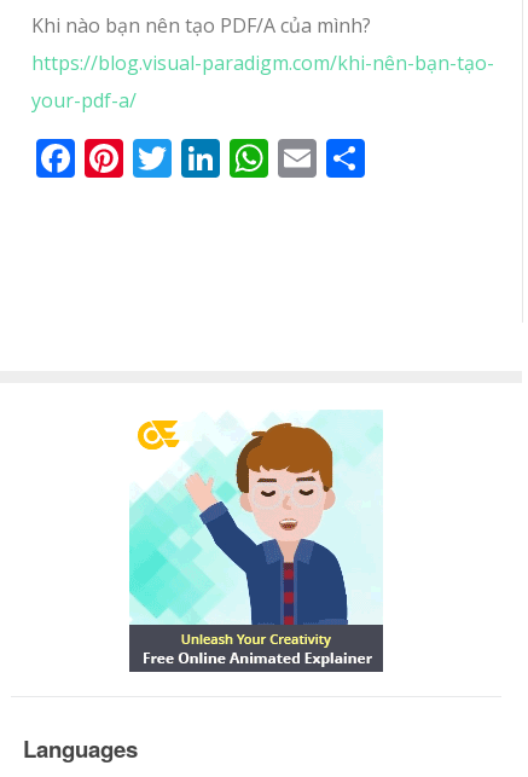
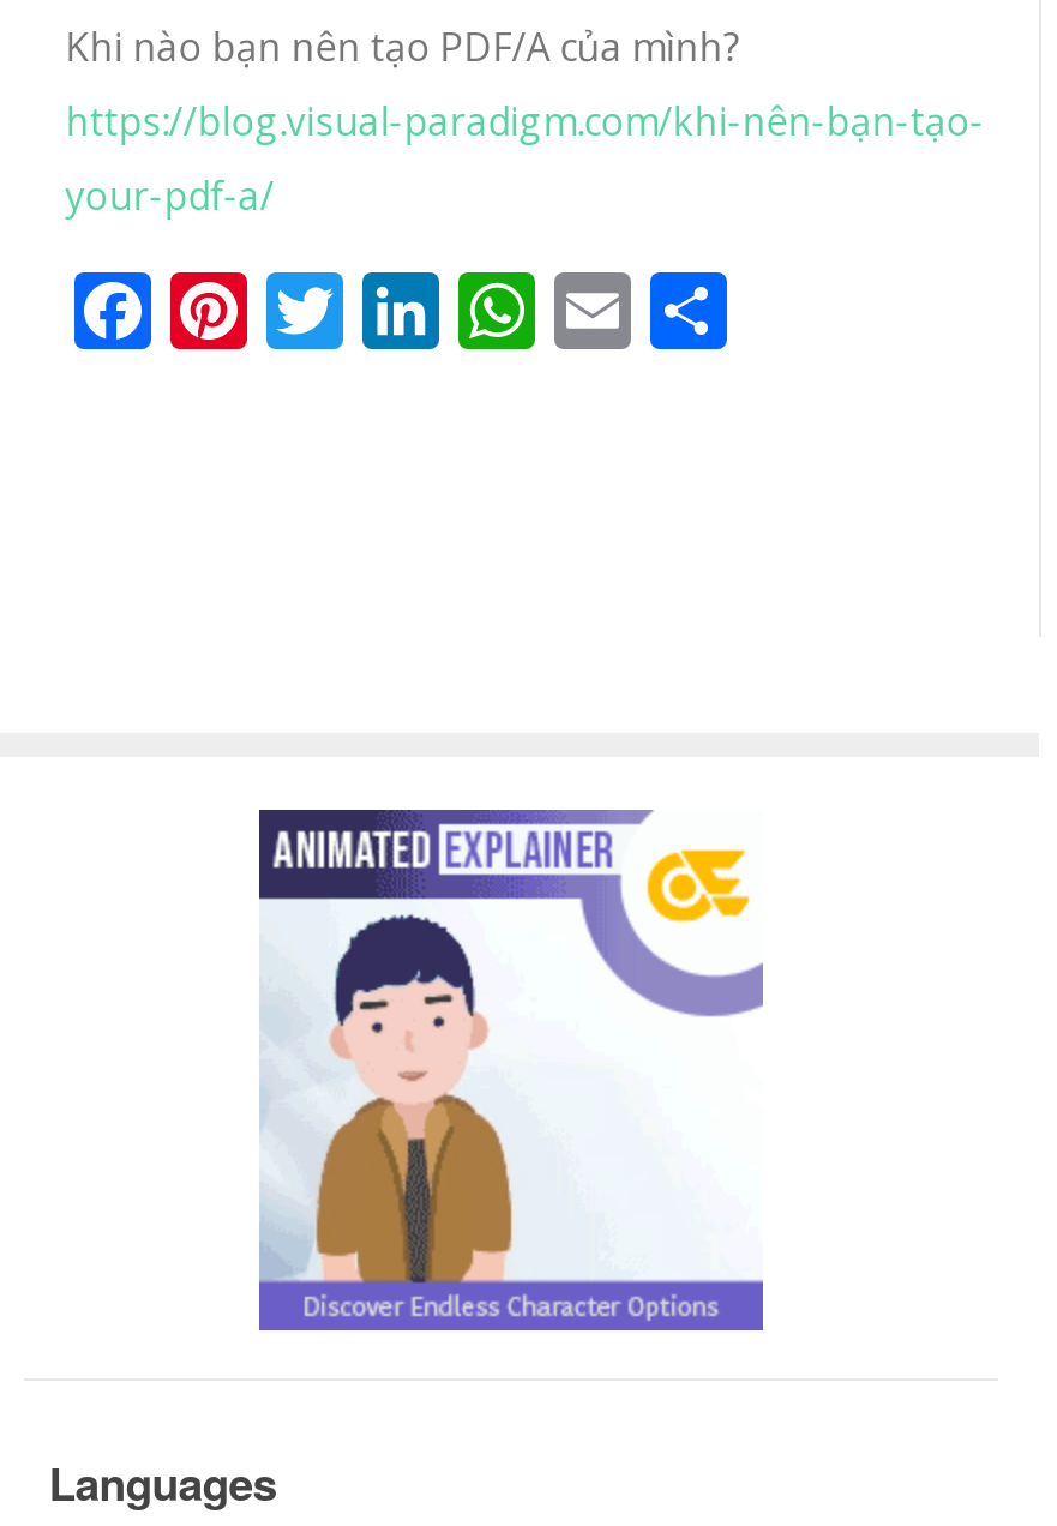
[128,410,384,673] [image] -> [257,807,765,1333] [image]

